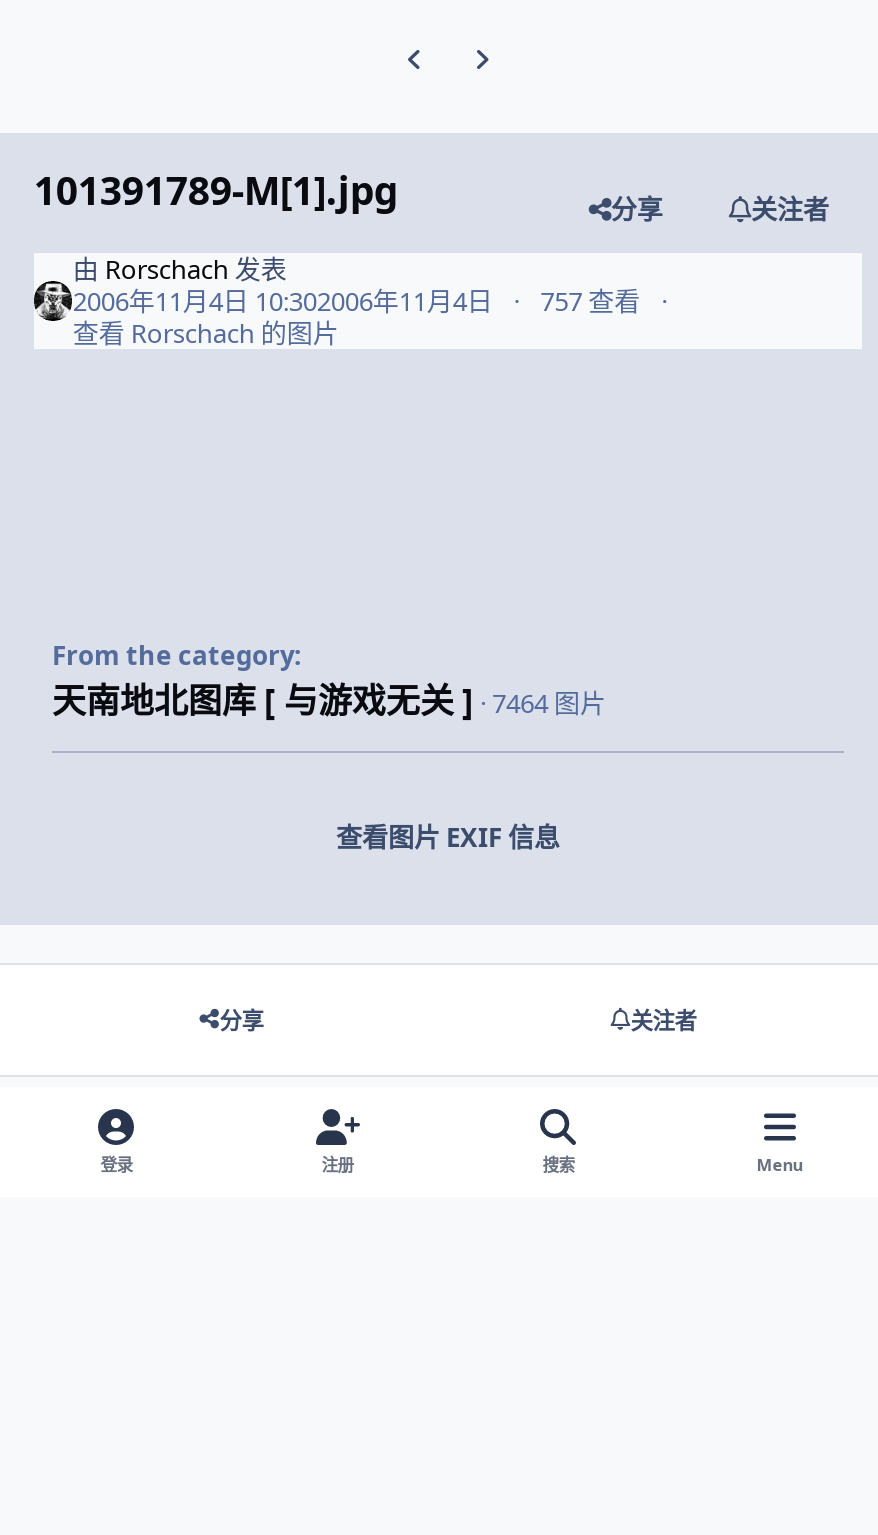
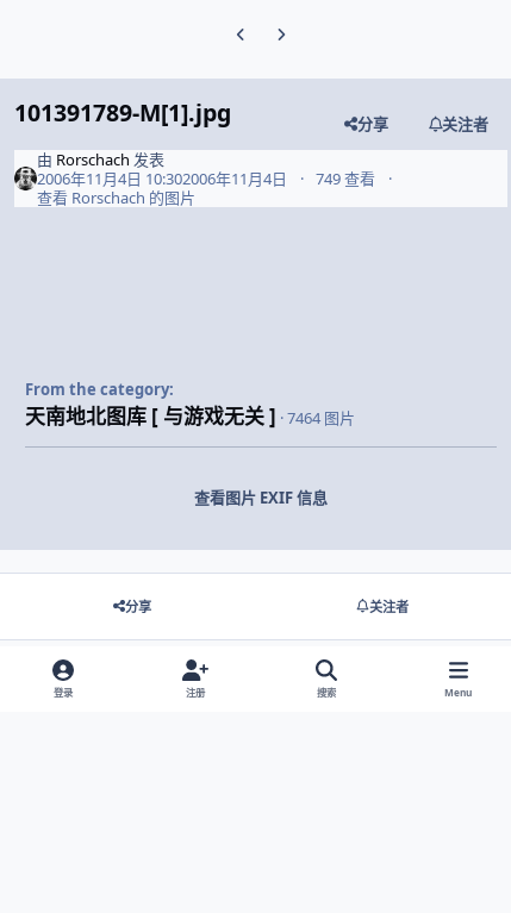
[73,283,640,319] 2006年11月4日 10:302006年11月4日 757 查看 -> [37,168,375,189] 2006年11月4日 10:302006年11月4日 749 查看

